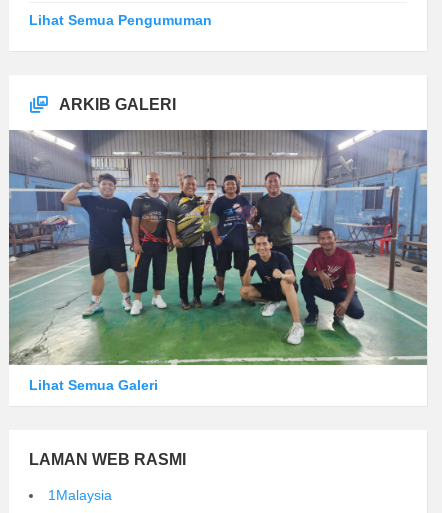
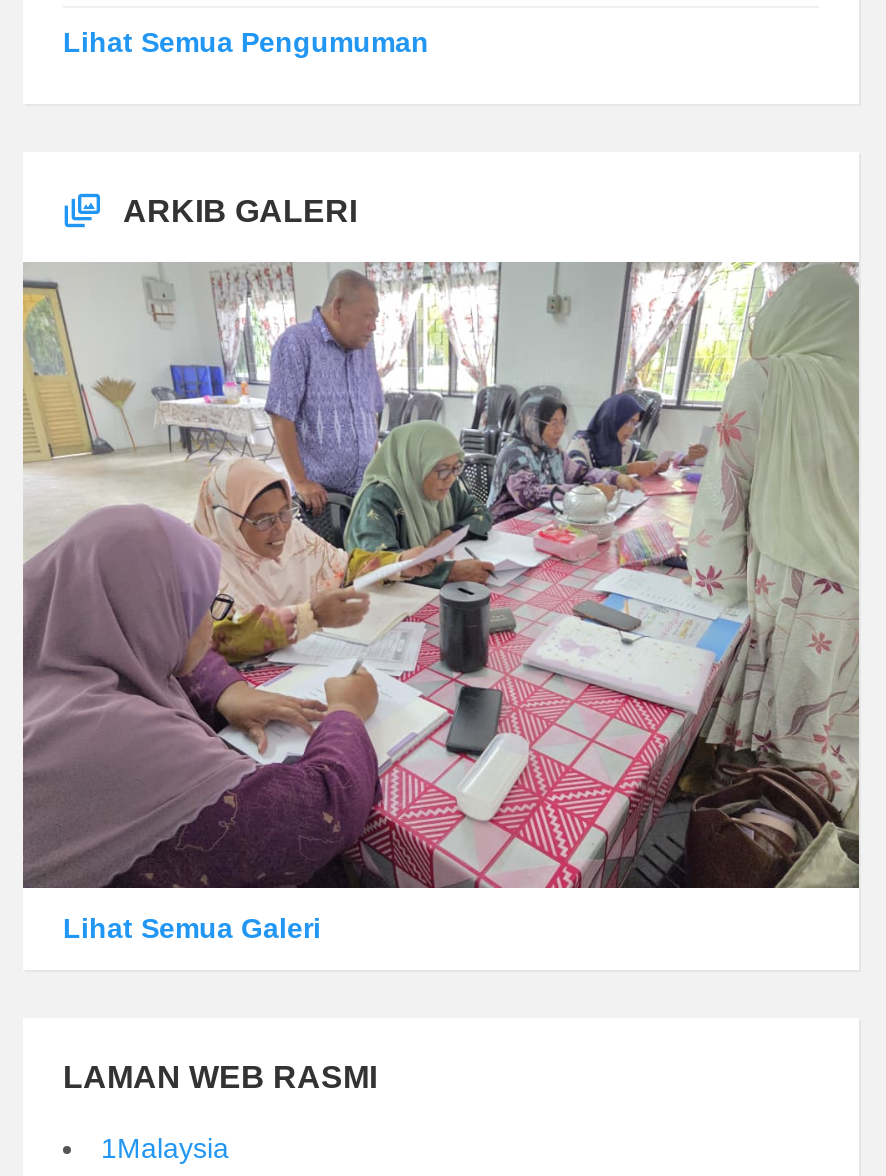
[9,130,427,366] [image] -> [21,260,859,890] [image]

